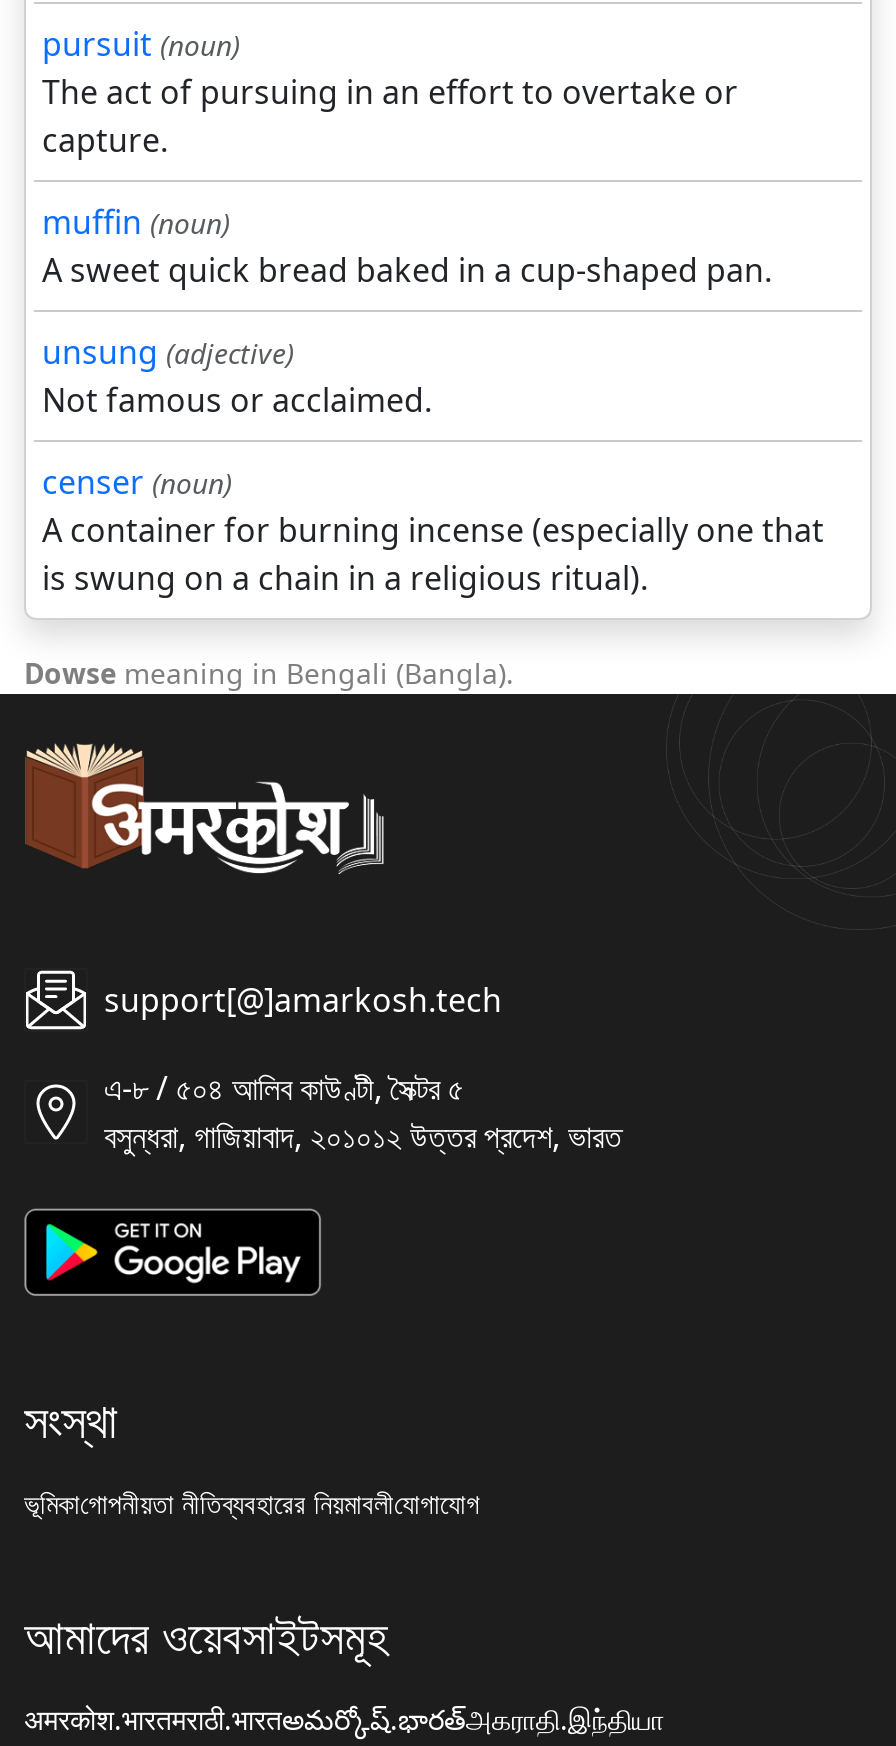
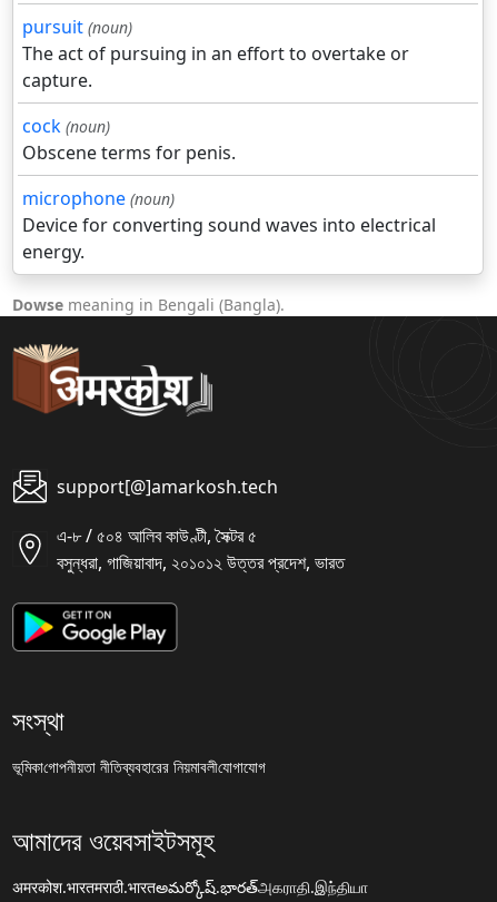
[42,200,824,600] muffin (noun) | A sweet quick bread baked in a cup-shaped pan. | unsung (adjective) | Not famous or acclaimed. | censer (noun) | A container for burning incense (especially one that | is swung on a chain in a religious ritual). -> [22,114,436,264] cock (noun) | Obscene terms for penis. | microphone (noun) | Device for converting sound waves into electrical | energy.

